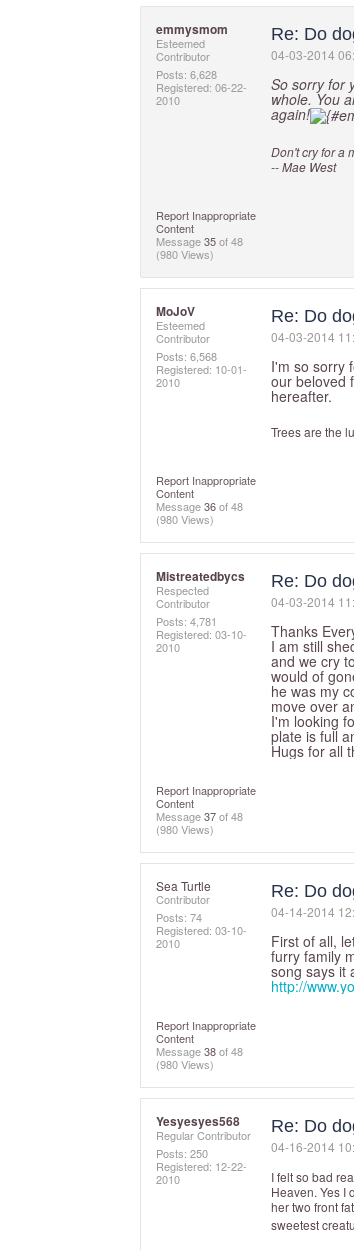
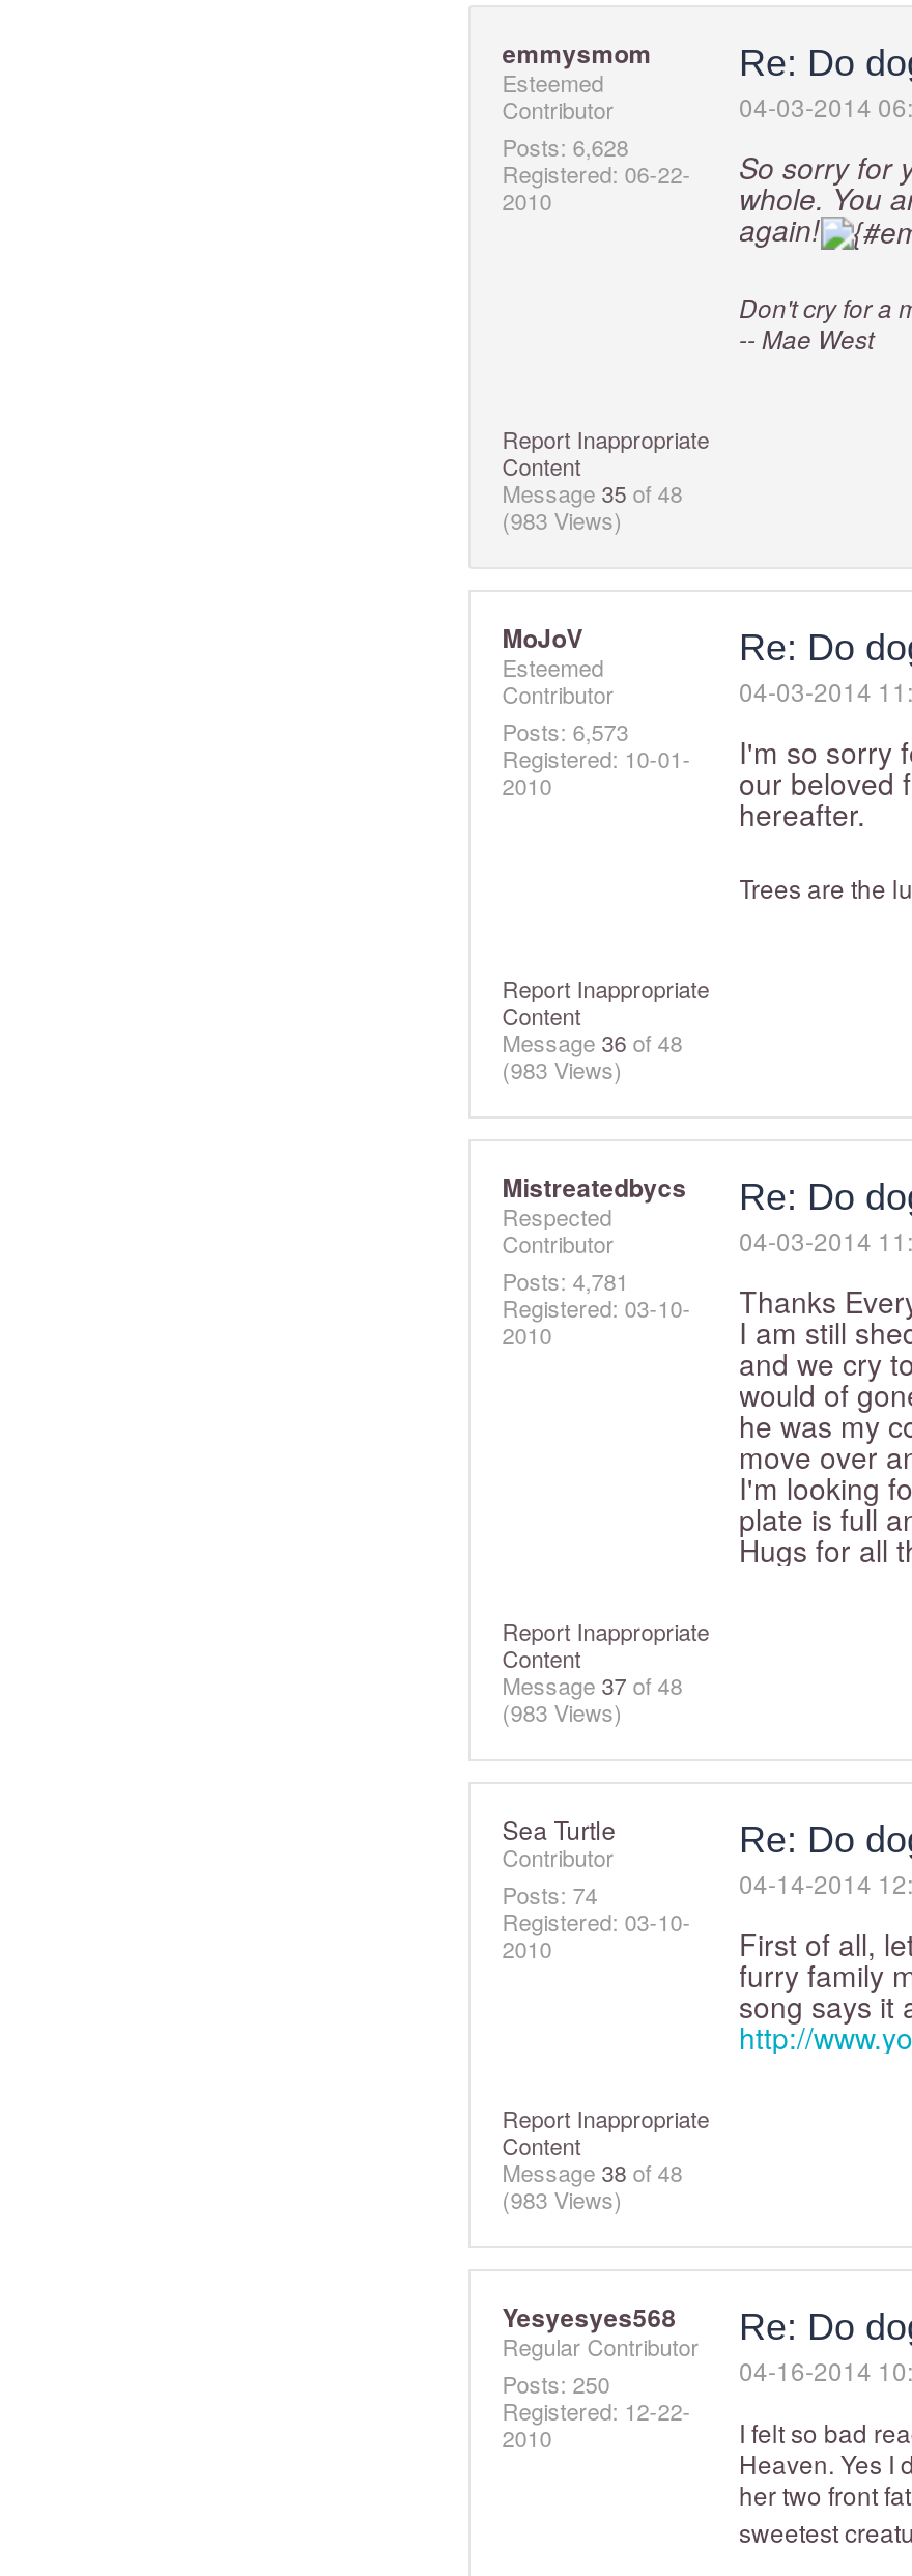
[156,246,214,262] (980 Views) -> [502,503,622,537] (983 Views)
[156,348,217,364] Posts: 6,568 -> [502,715,628,748] Posts: 6,573
[156,511,214,527] (980 Views) -> [502,1053,622,1086] (983 Views)
[156,821,214,837] (980 Views) -> [502,1695,622,1729] (983 Views)
[156,1056,214,1072] (980 Views) -> [502,2183,622,2216] (983 Views)

